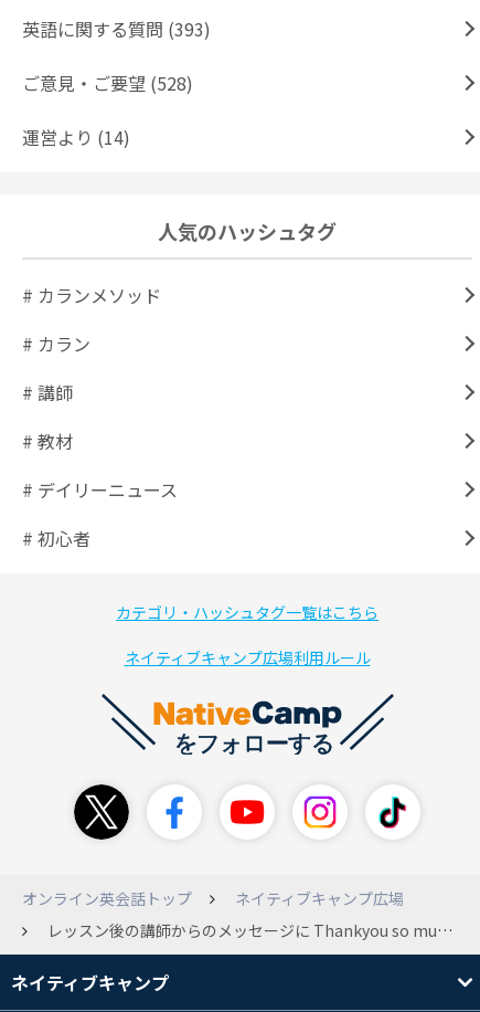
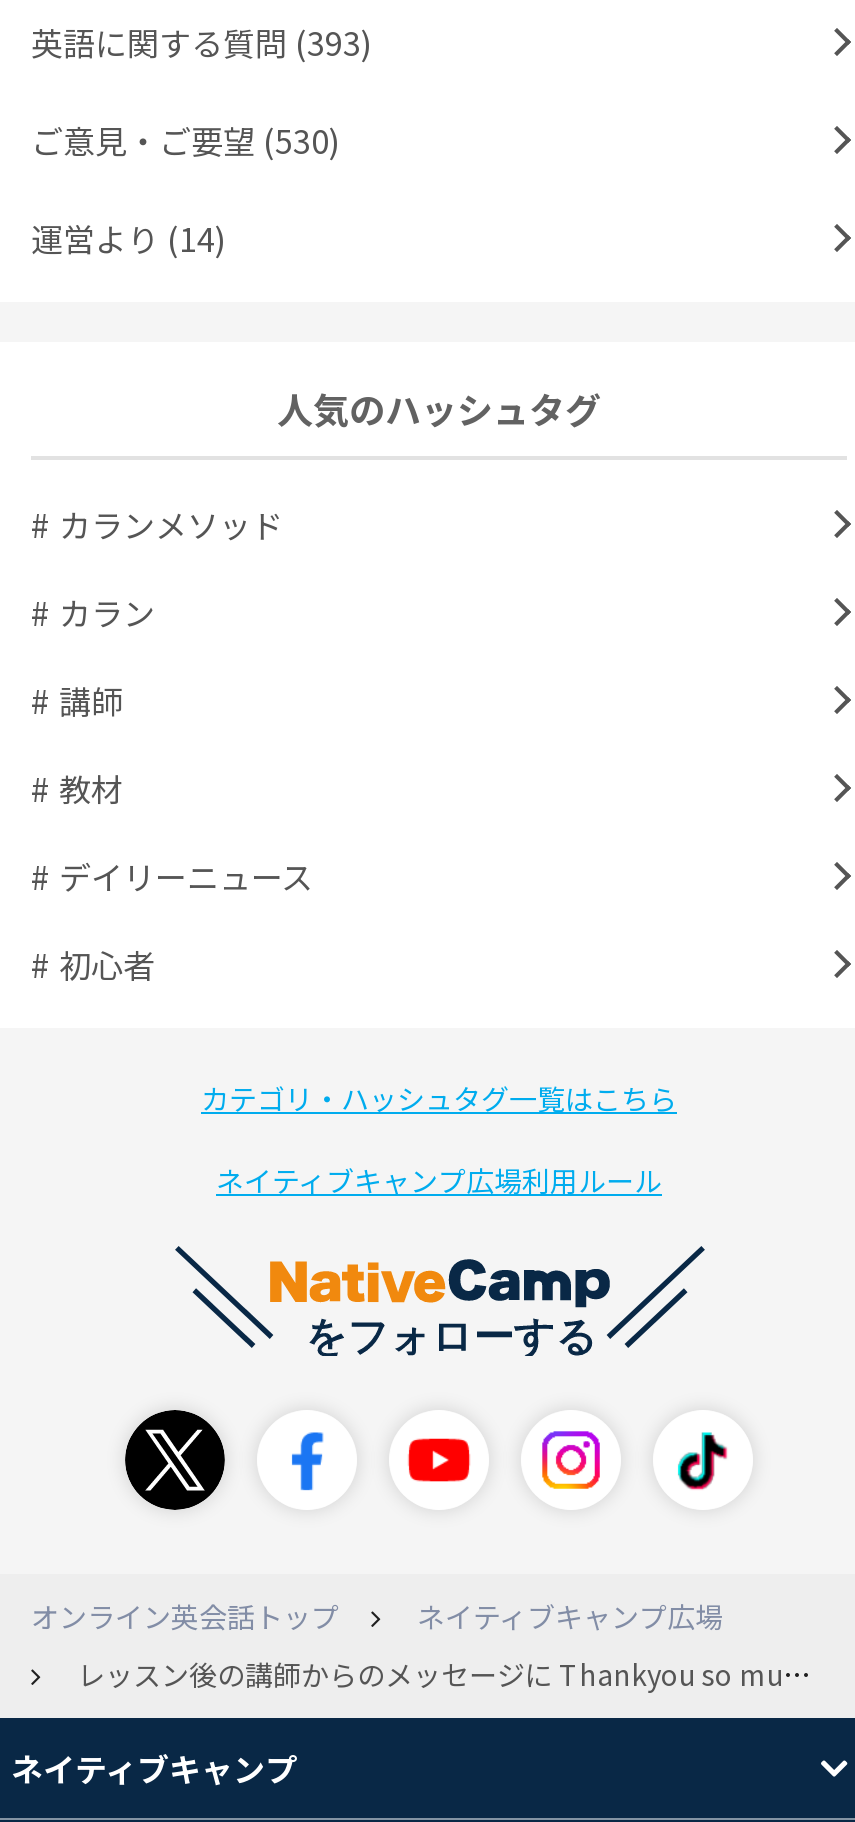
[22,70,193,96] ご意見・ご要望 (528) -> [31,117,341,165] ご意見・ご要望 (530)

